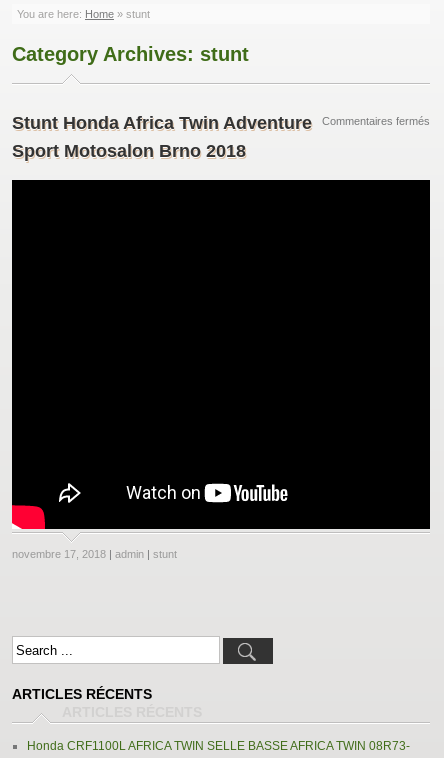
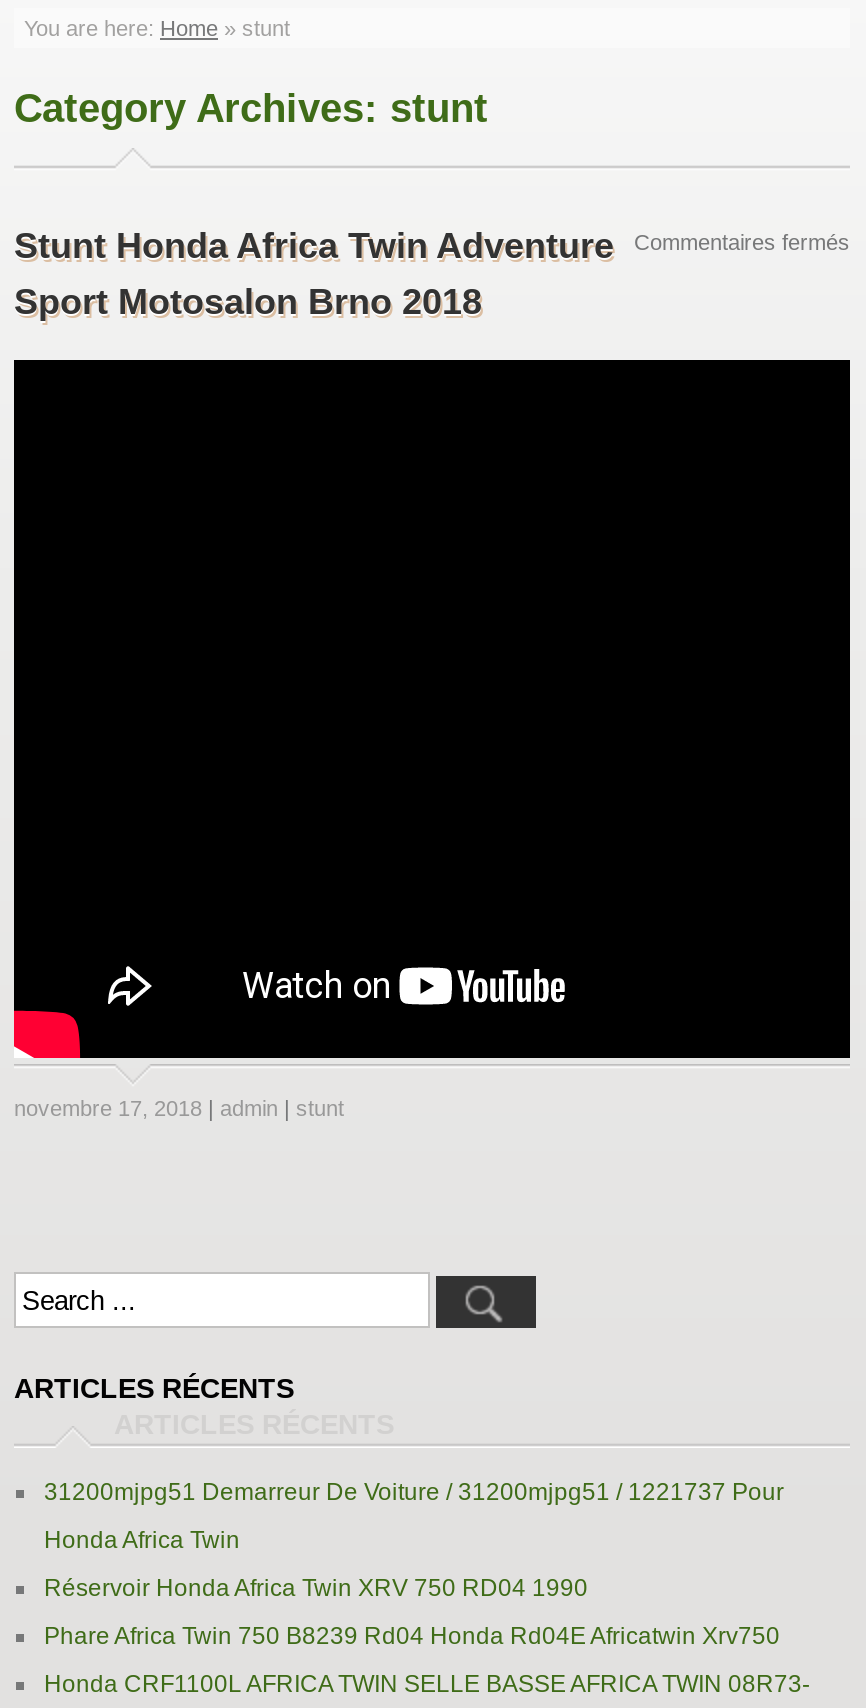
none -> [44,1478,784,1650] 31200mjpg51 Demarreur De Voiture / 31200mjpg51 / 1221737 Pour | Honda Africa Twin | Réservoir Honda Africa Twin XRV 750 RD04 1990 | Phare Africa Twin 750 B8239 Rd04 Honda Rd04E Africatwin Xrv750

